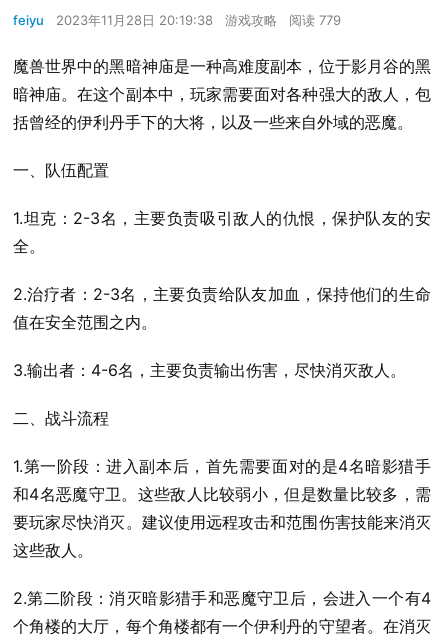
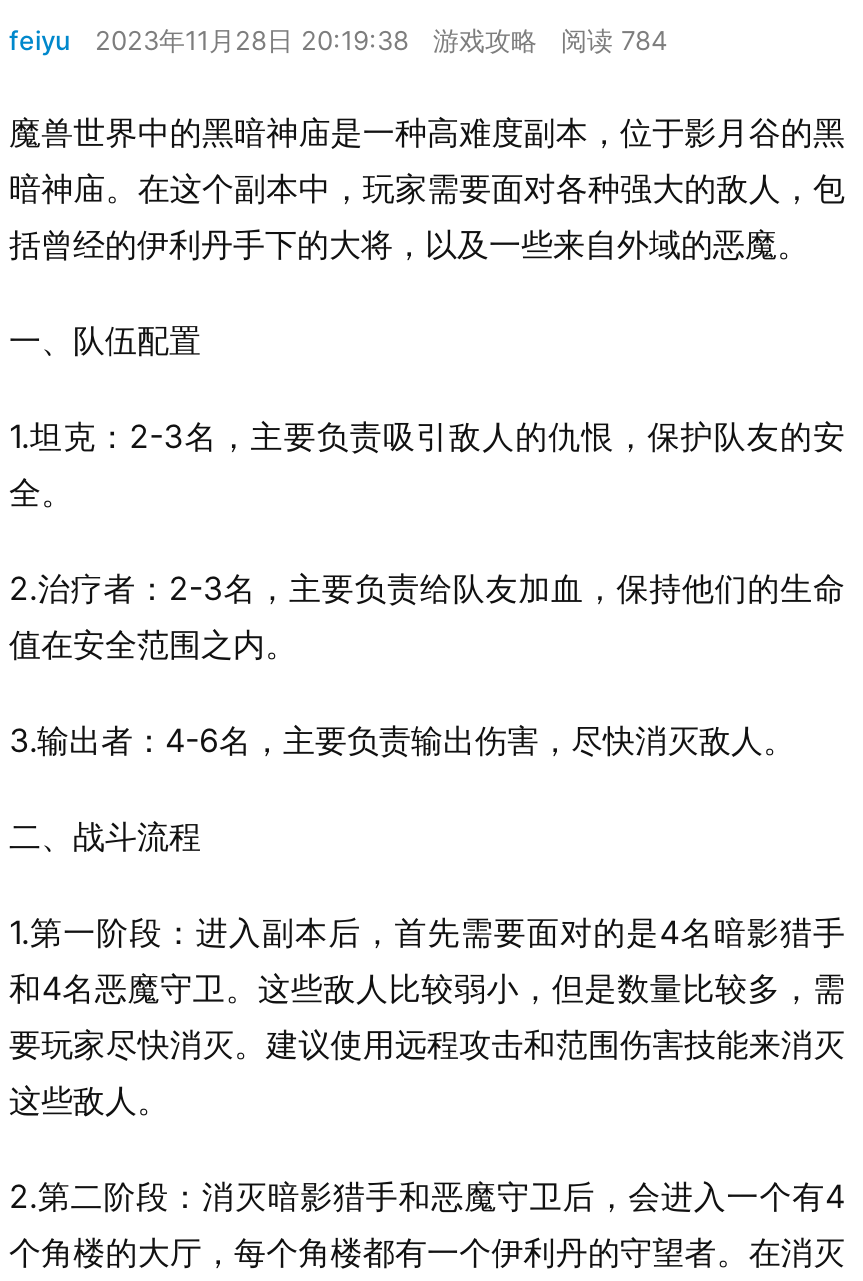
[13,12,341,28] feiyu 2023年11月28日 20:19:38 游戏攻略 阅读 779 -> [9,24,667,56] feiyu 2023年11月28日 20:19:38 游戏攻略 阅读 784

